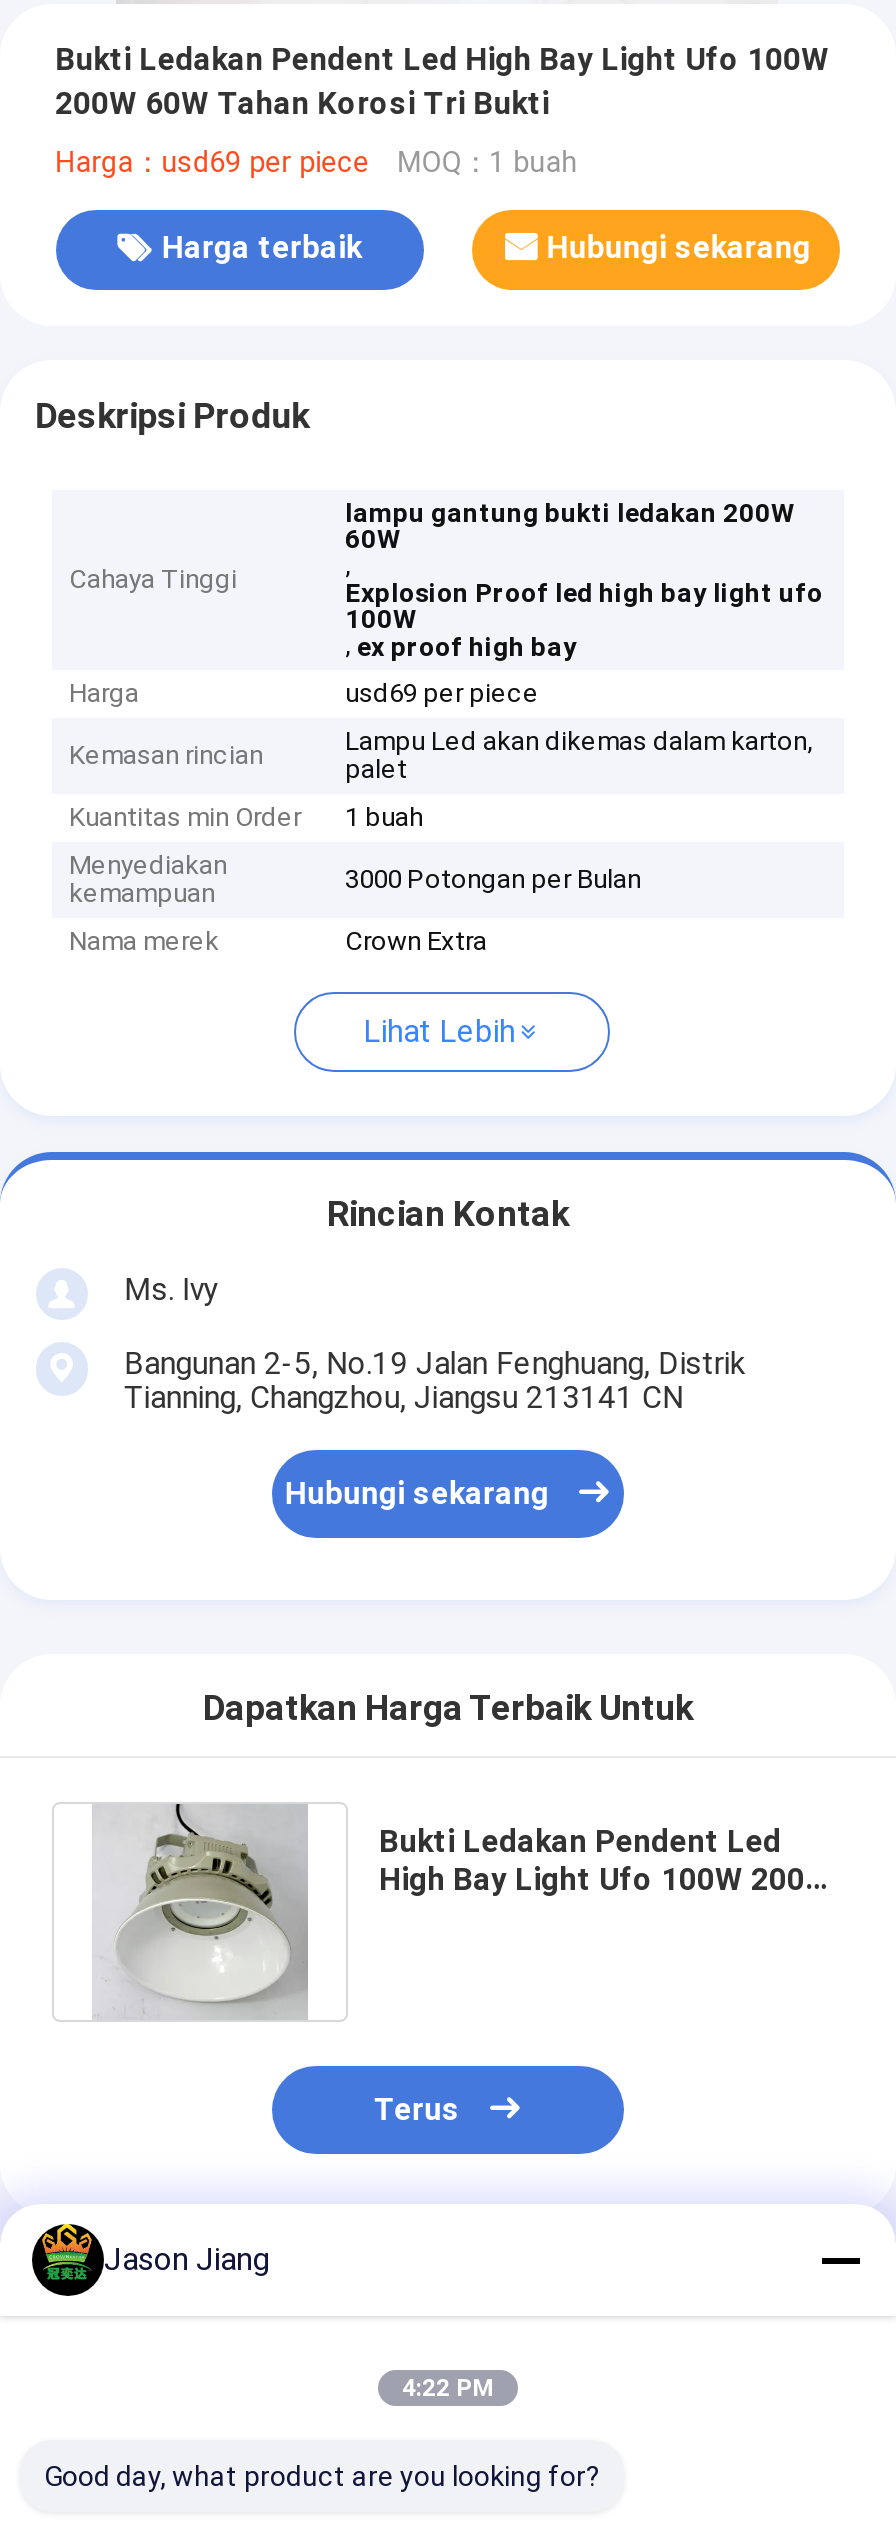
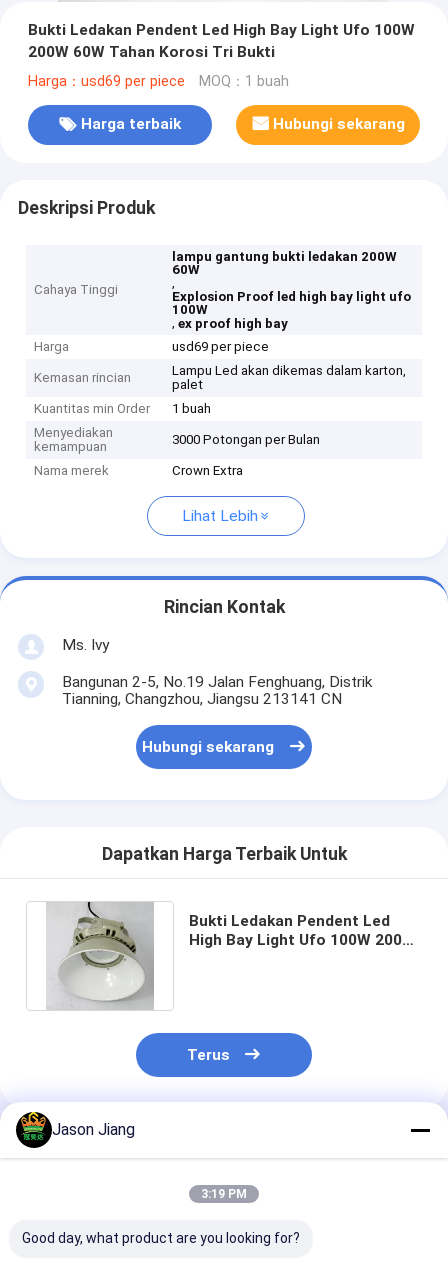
[402,2374,494,2402] 4:22 PM -> [201,1187,247,1201] 3:19 PM

